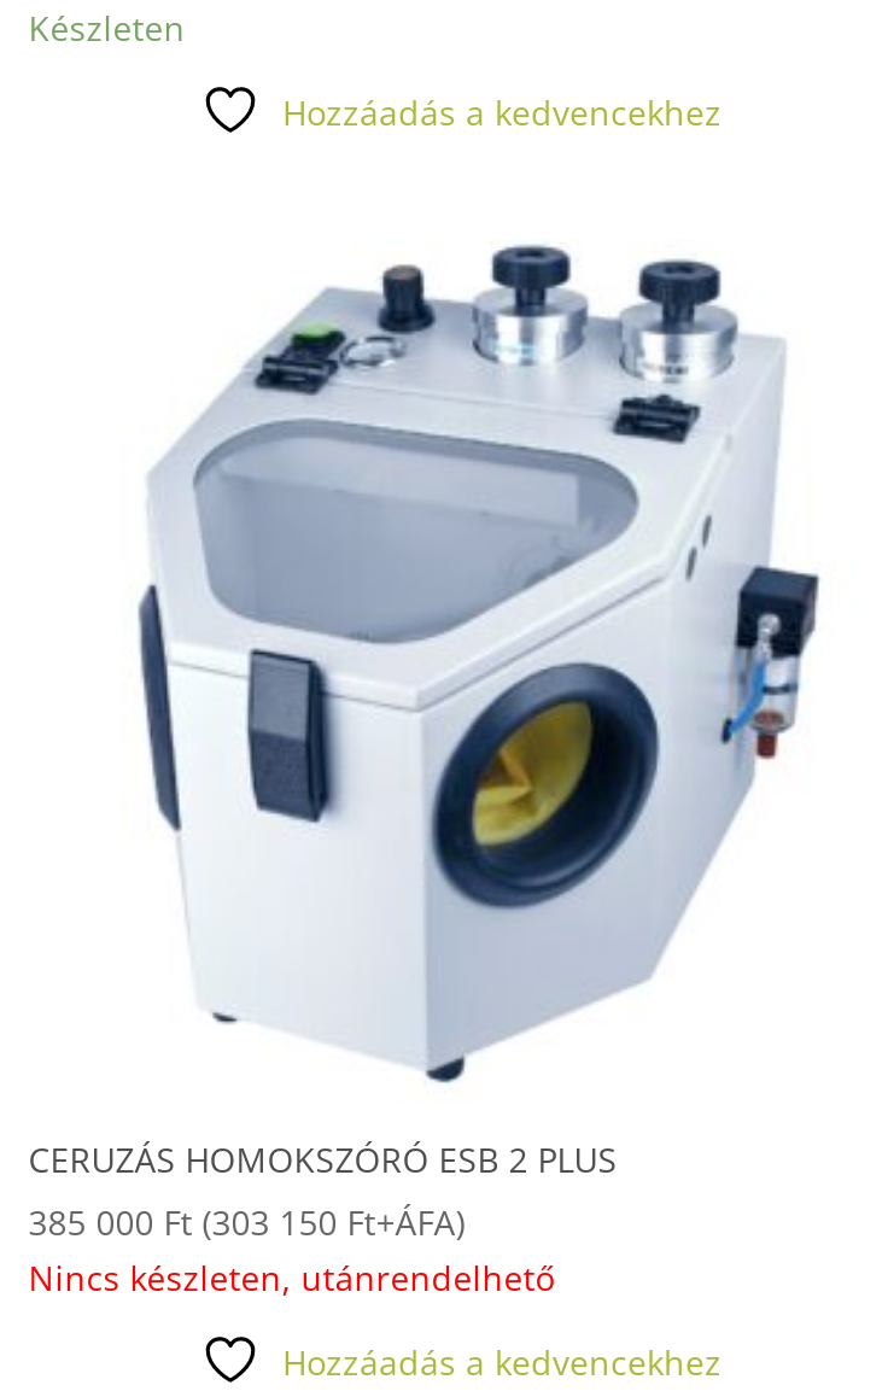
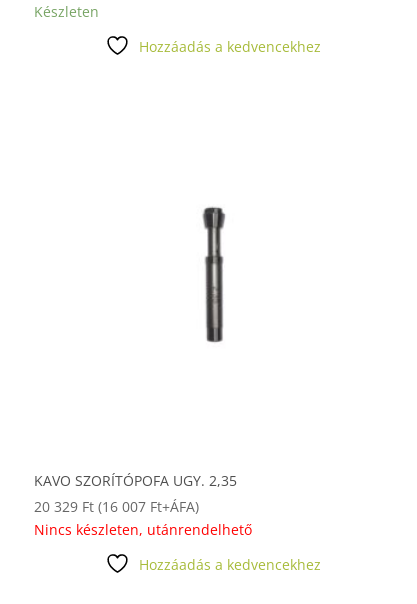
[135,244,820,1086] [image] -> none
[28,1136,617,1245] CERUZÁS HOMOKSZÓRÓ ESB 2 PLUS | 385 000 Ft (303 150 Ft+ÁFA) -> [34,471,237,516] KAVO SZORÍTÓPOFA UGY. 2,35 | 20 329 Ft (16 007 Ft+ÁFA)

